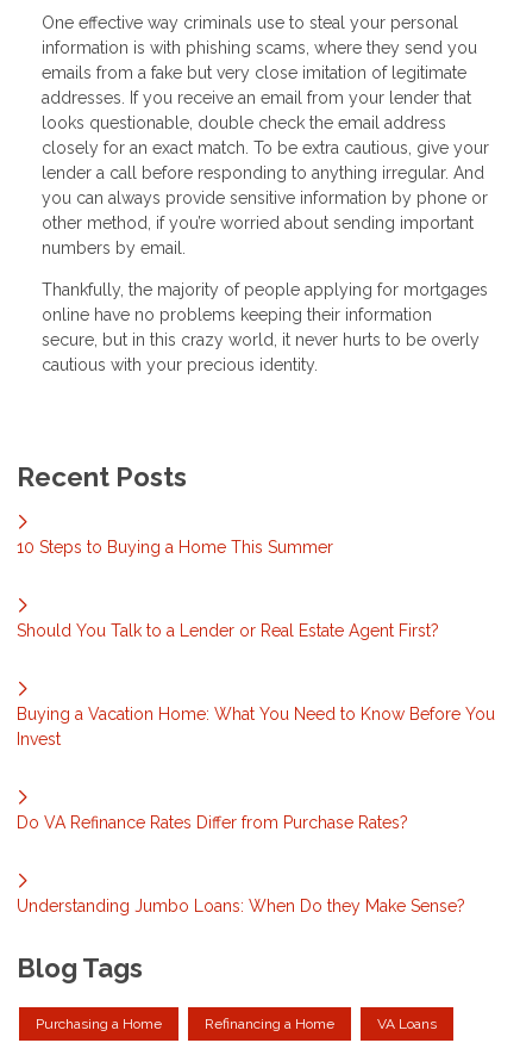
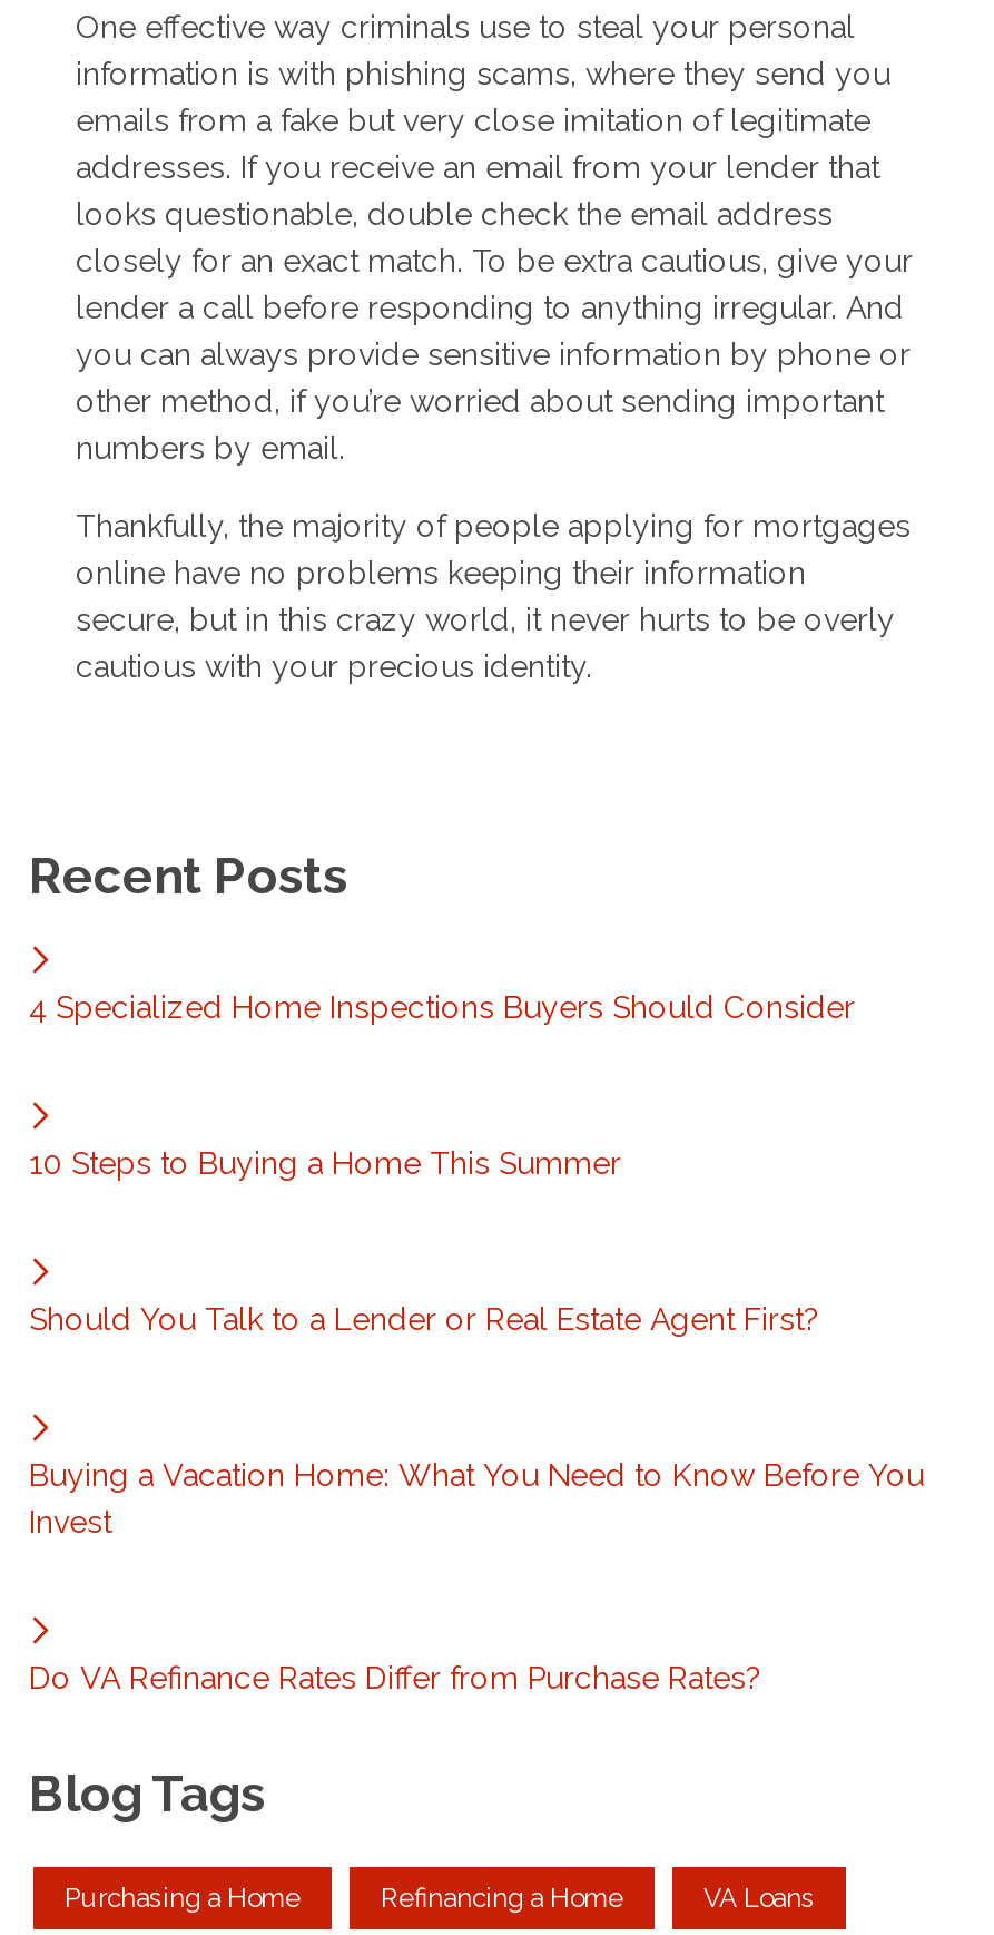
none -> [29,990,855,1025] 4 Specialized Home Inspections Buyers Should Consider
moved [17,538,495,832] -> [29,1146,924,1696]: 10 Steps to Buying a Home This Summer | Should You Talk to a Lender or Real Estate Agent First? | Buying a Vacation Home: What You Need to Know Before You | Invest | Do VA Refinance Rates Differ from Purchase Rates?
[17,897,465,916] Understanding Jumbo Loans: When Do they Make Sense? -> none

